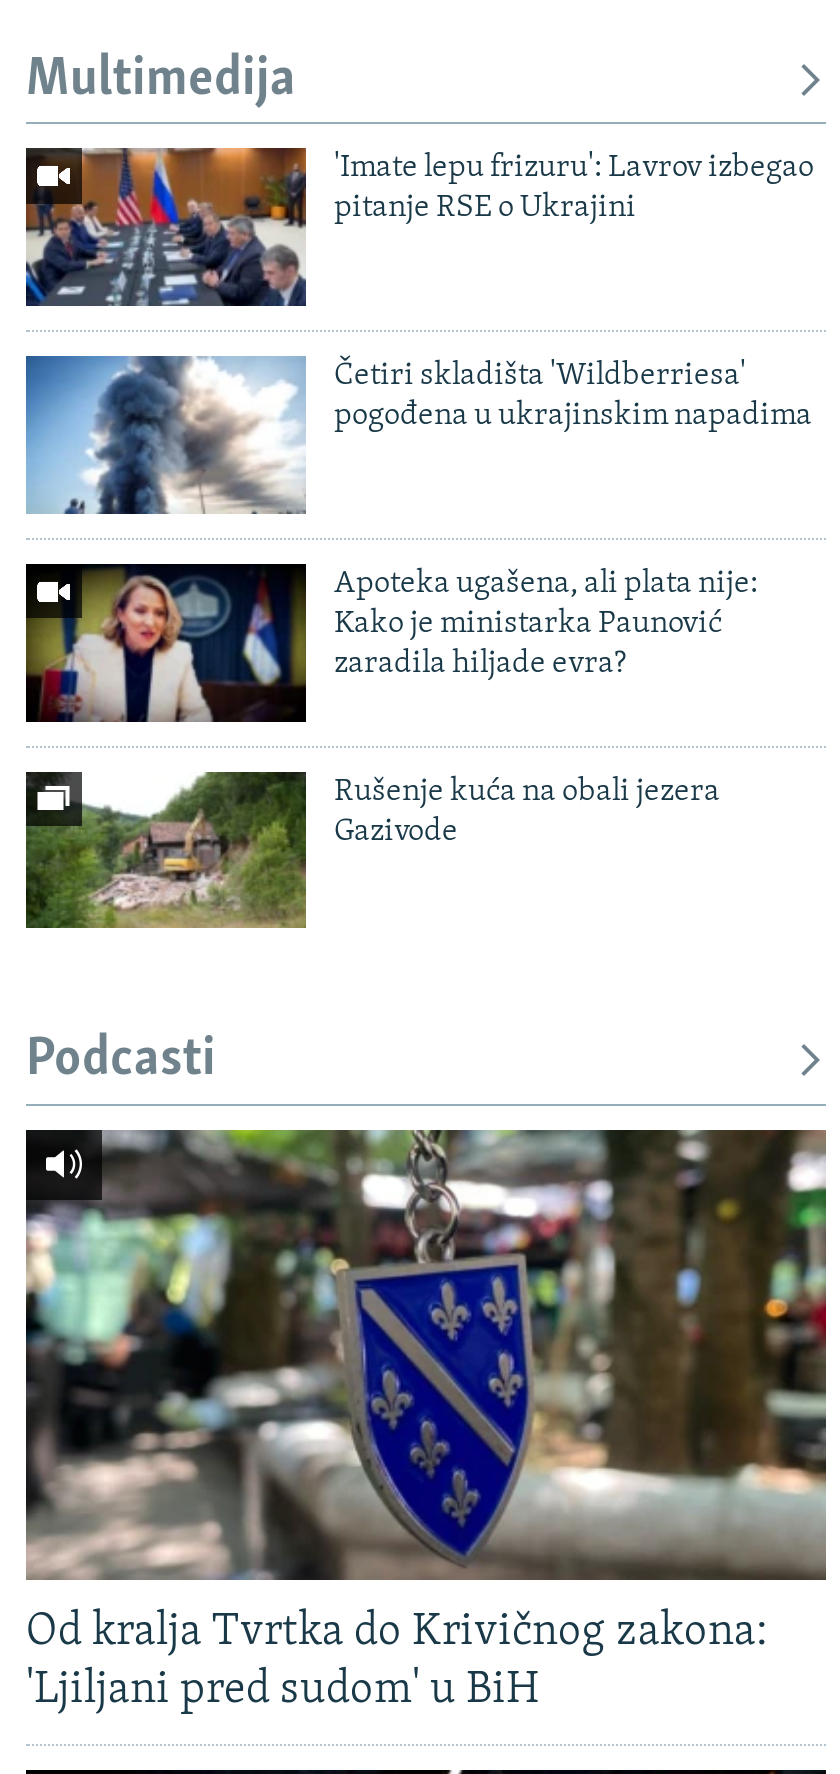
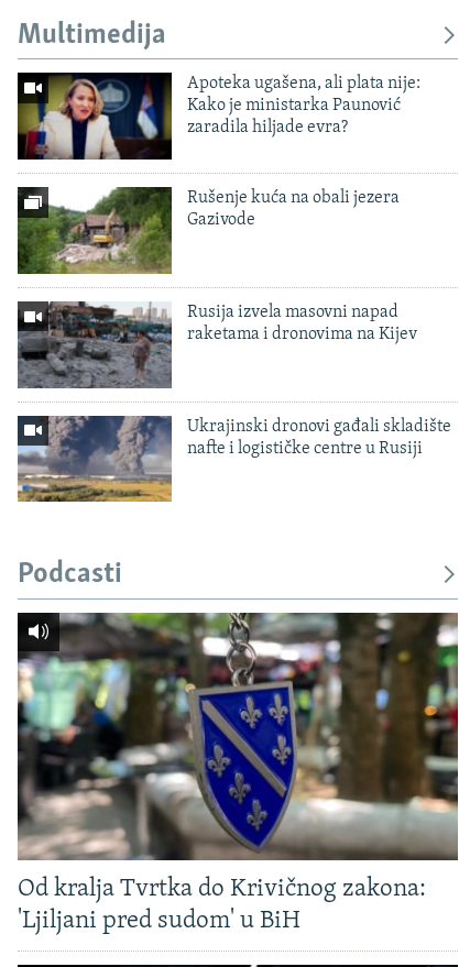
[24,146,814,308] [image] | 'Imate lepu frizuru': Lavrov izbegao | pitanje RSE o Ukrajini -> none
[24,354,812,516] [image] | Četiri skladišta 'Wildberriesa' | pogođena u ukrajinskim napadima -> none
moved [26,562,758,847] -> [18,72,420,229]: [image] | Apoteka ugašena, ali plata nije: | Kako je ministarka Paunović | zaradila hiljade evra? | Rušenje kuća na obali jezera | Gazivode
moved [24,770,310,932] -> [17,186,174,275]: [image]
none -> [17,300,417,389] [image] | Rusija izvela masovni napad | raketama i dronovima na Kijev
none -> [17,415,451,503] [image] | Ukrajinski dronovi gađali skladište | nafte i logističke centre u Rusiji

